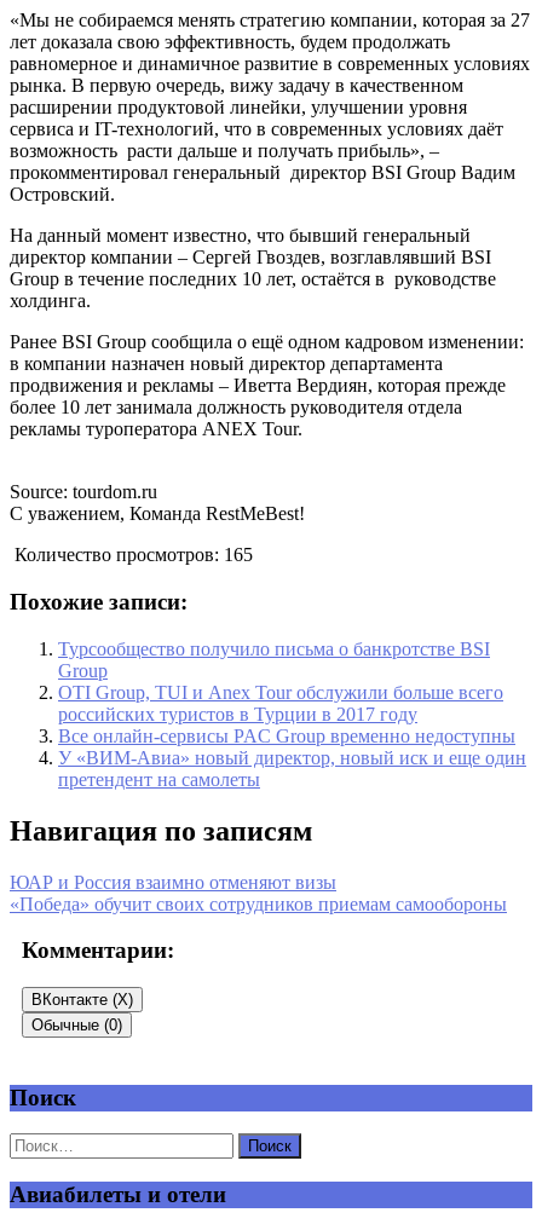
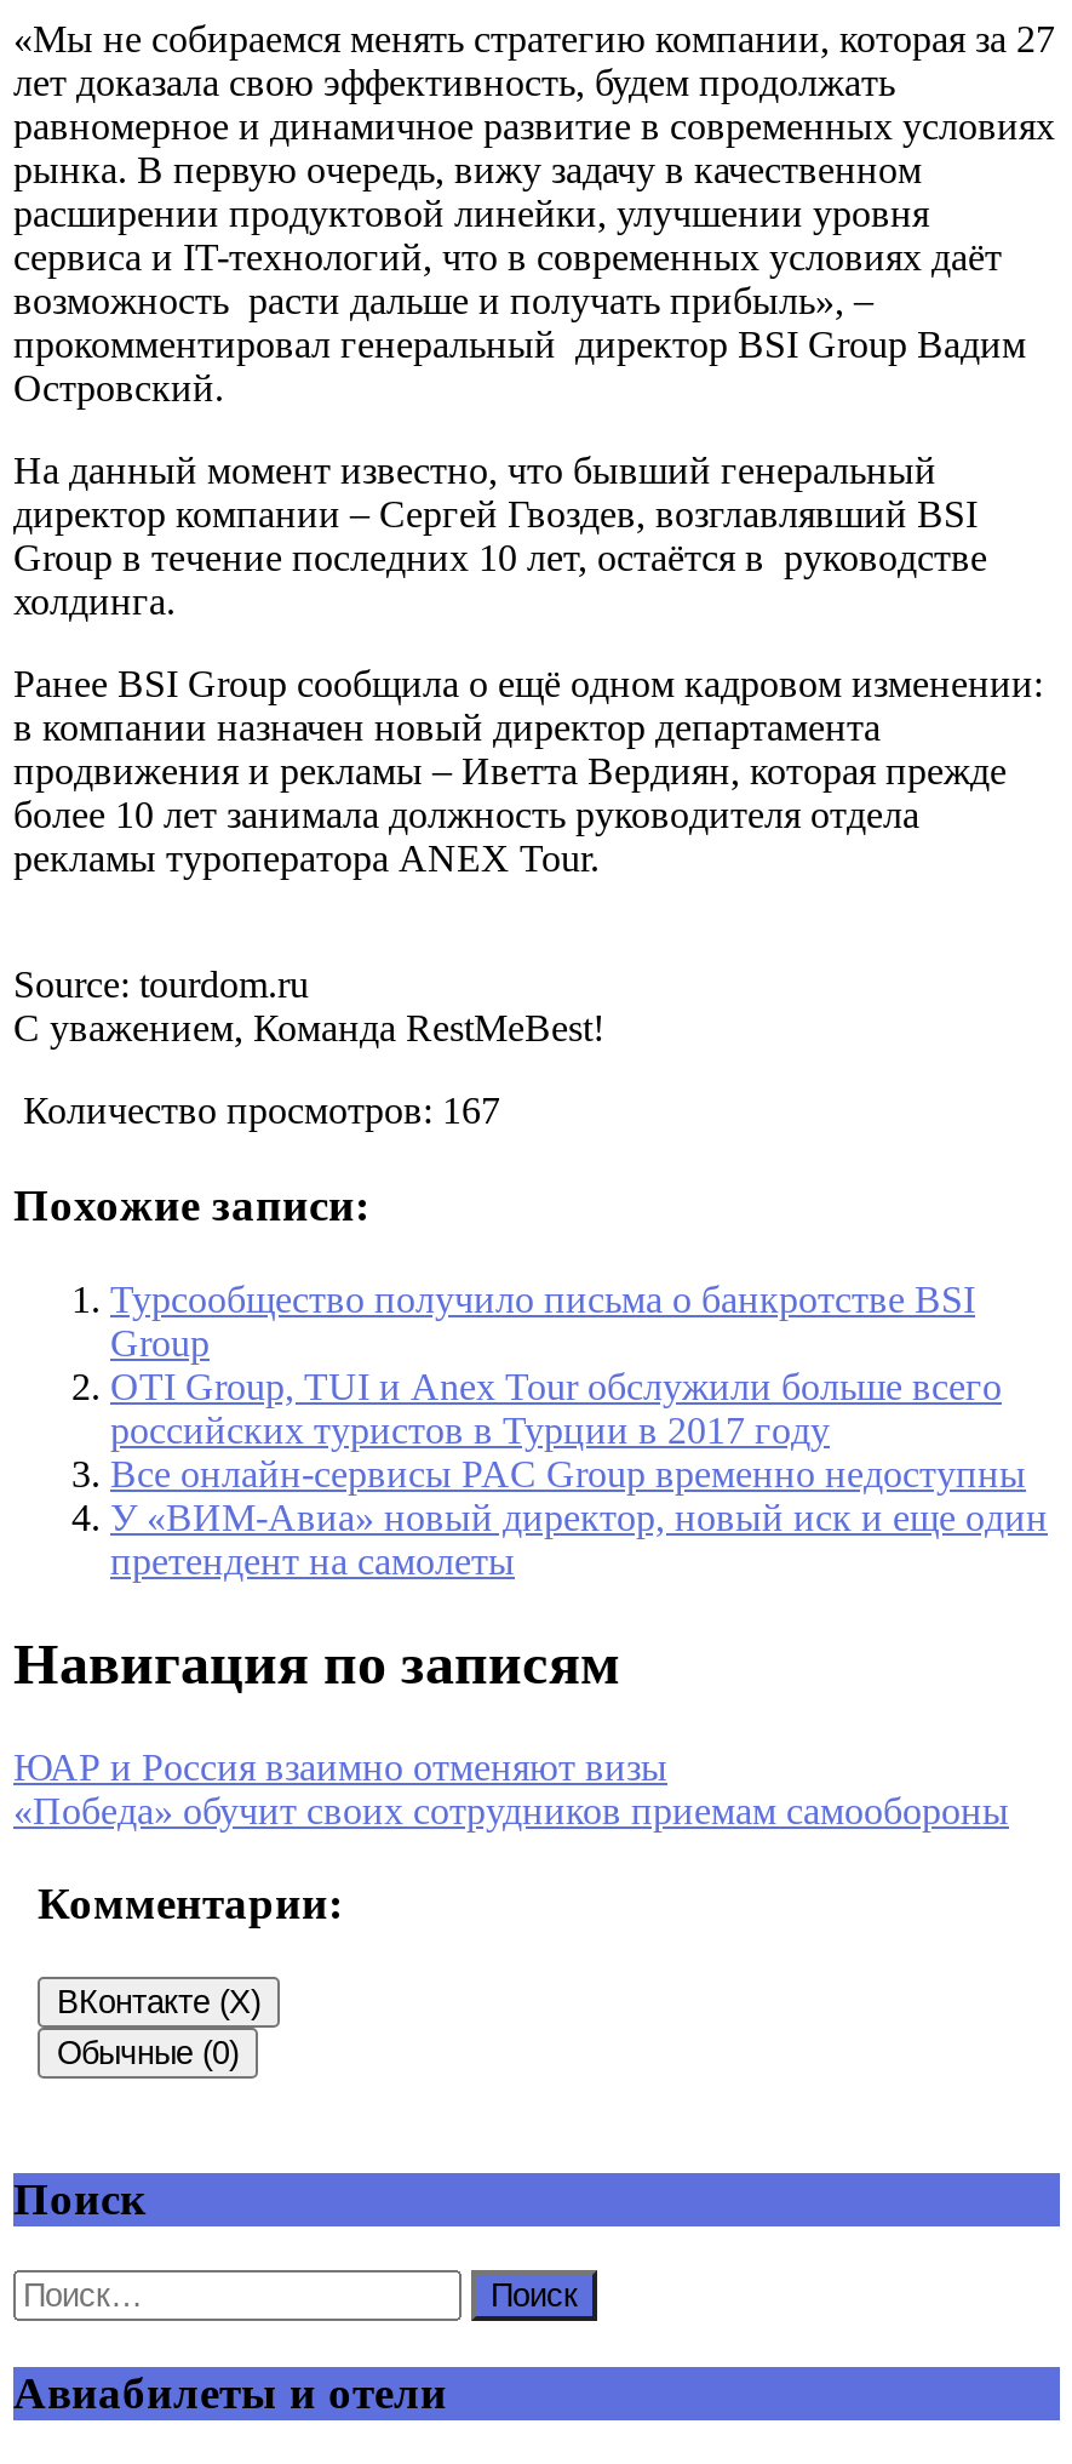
[15,545,253,565] Количество просмотров: 165 -> [23,1090,500,1132] Количество просмотров: 167

